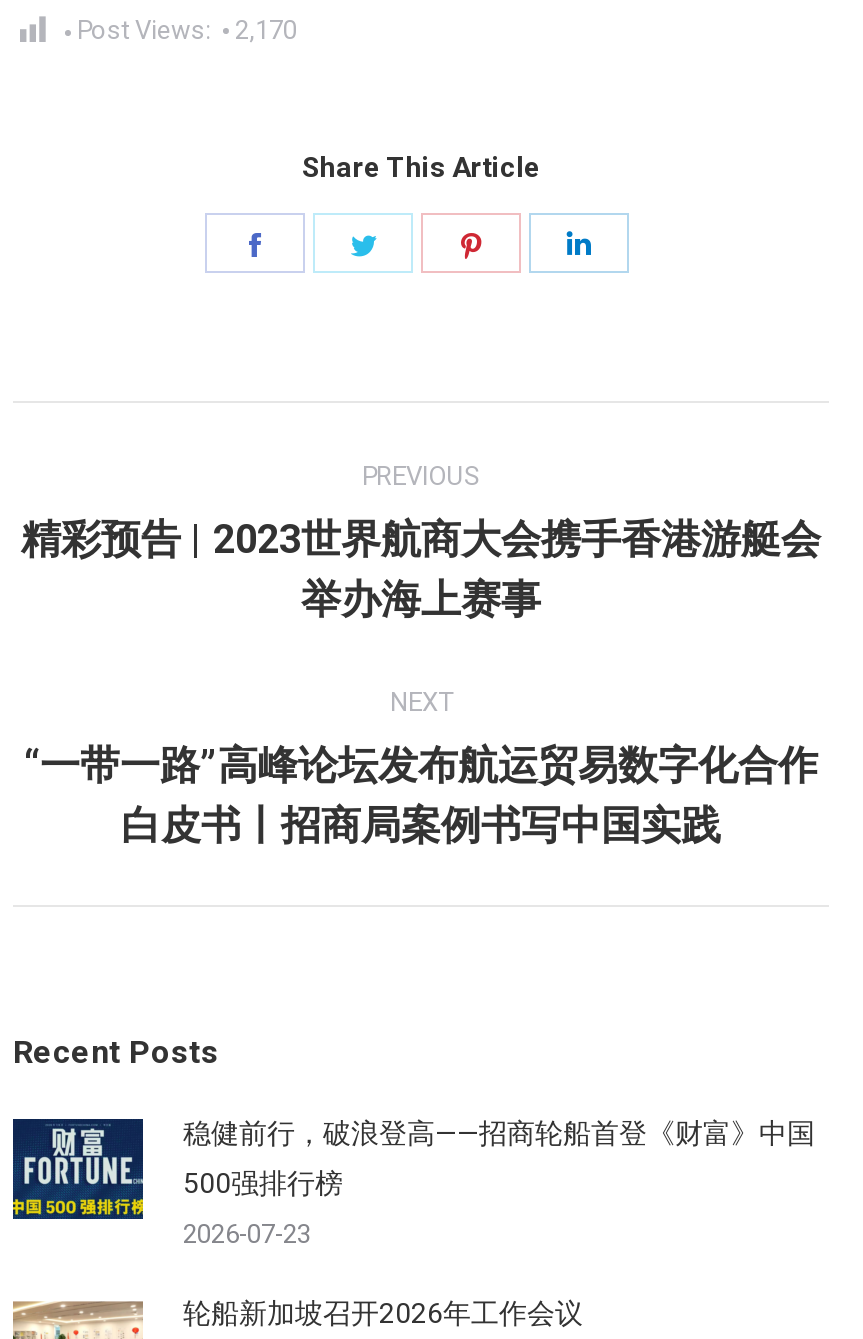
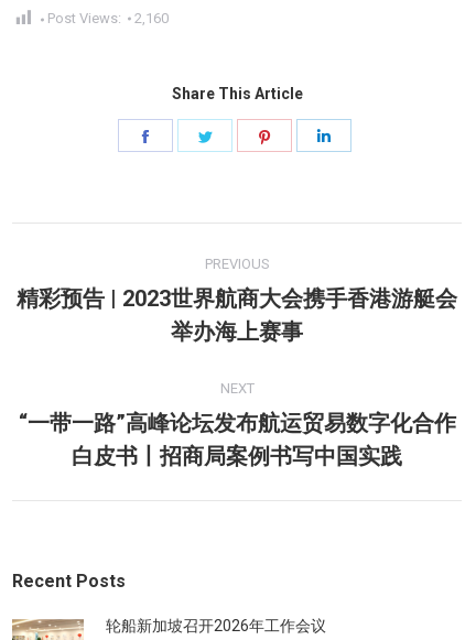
[77,15,297,45] Post Views: 2,170 -> [47,10,169,26] Post Views: 2,160
[11,1117,815,1249] [image] | 稳健前行，破浪登高——招商轮船首登《财富》中国 | 500强排行榜 | 2026-07-23 -> none

